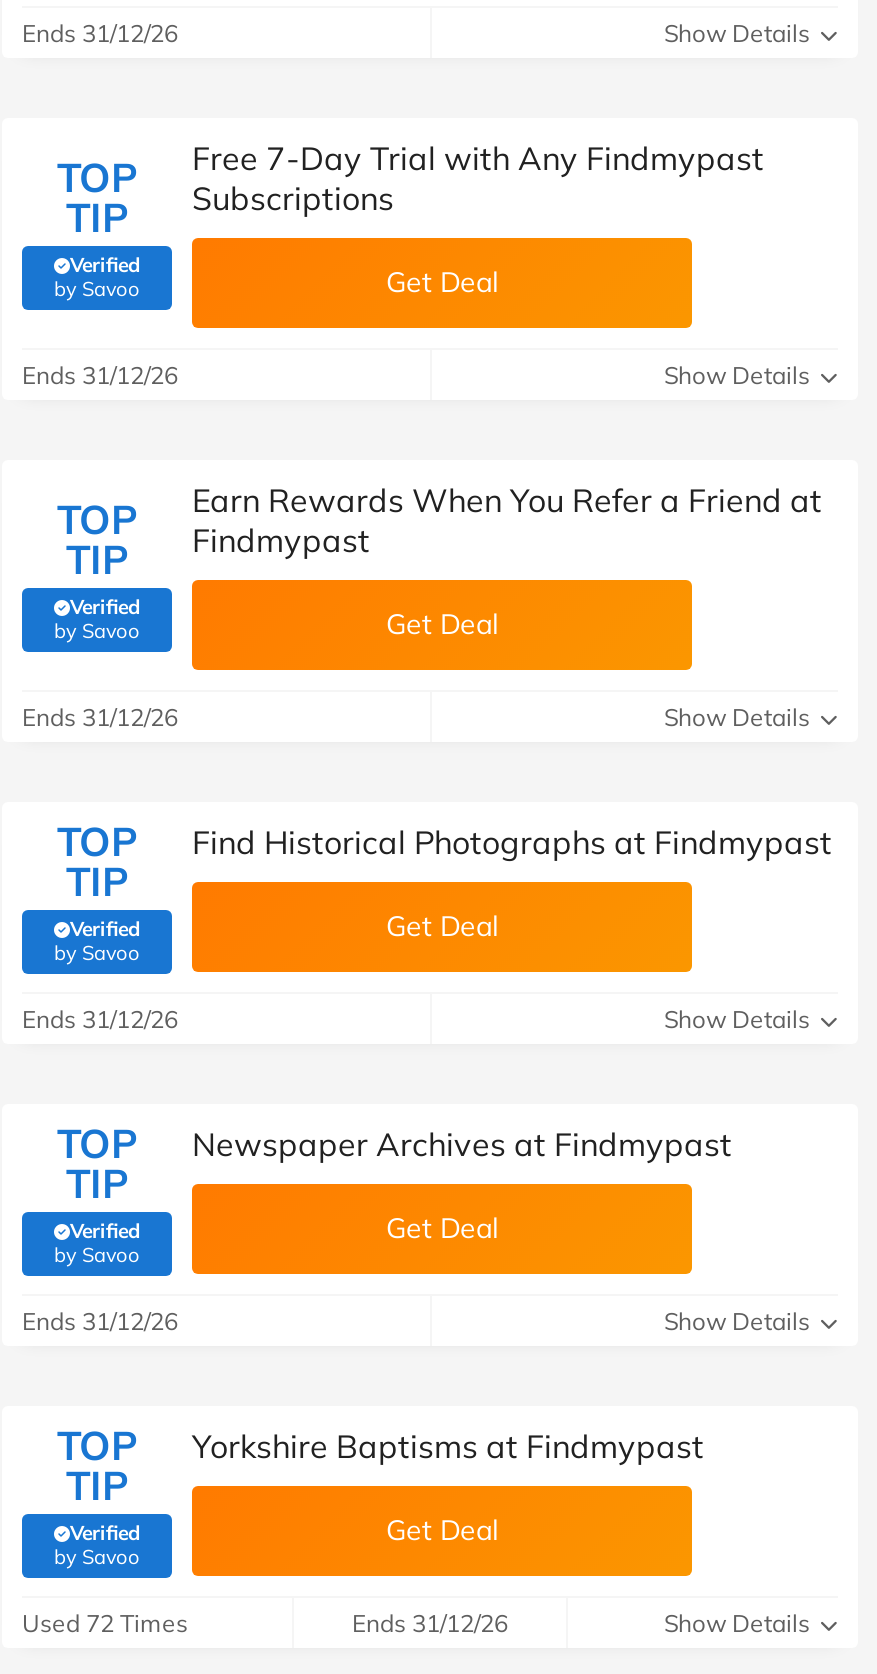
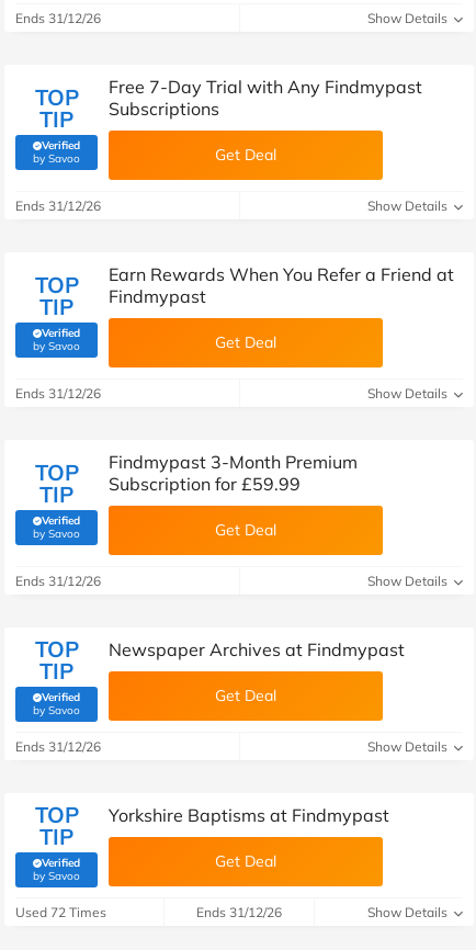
[192,822,832,862] Find Historical Photographs at Findmypast -> [109,451,358,495] Findmypast 3-Month Premium | Subscription for £59.99

